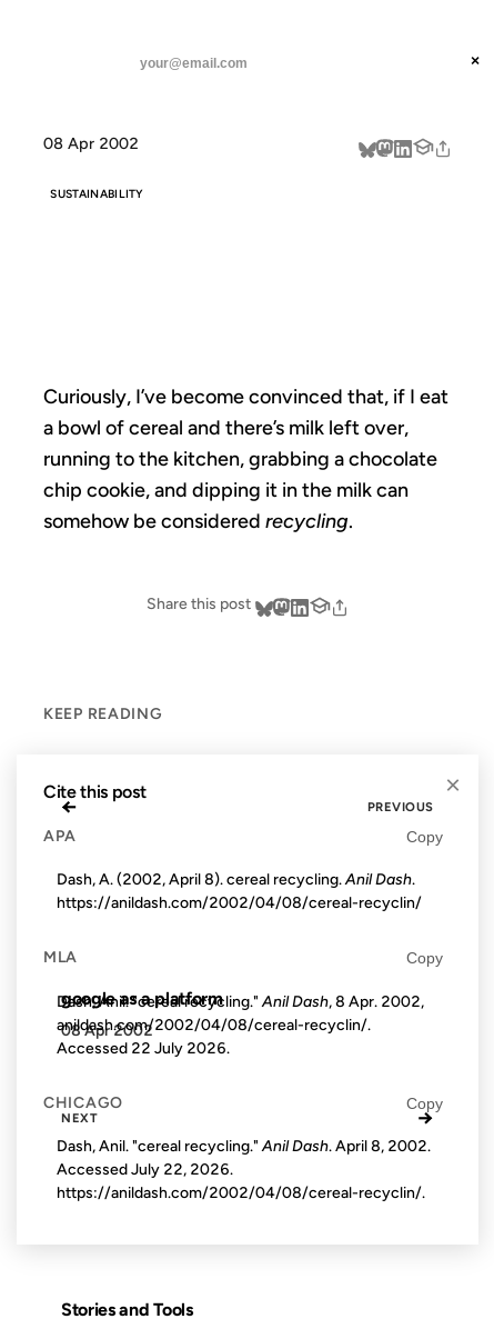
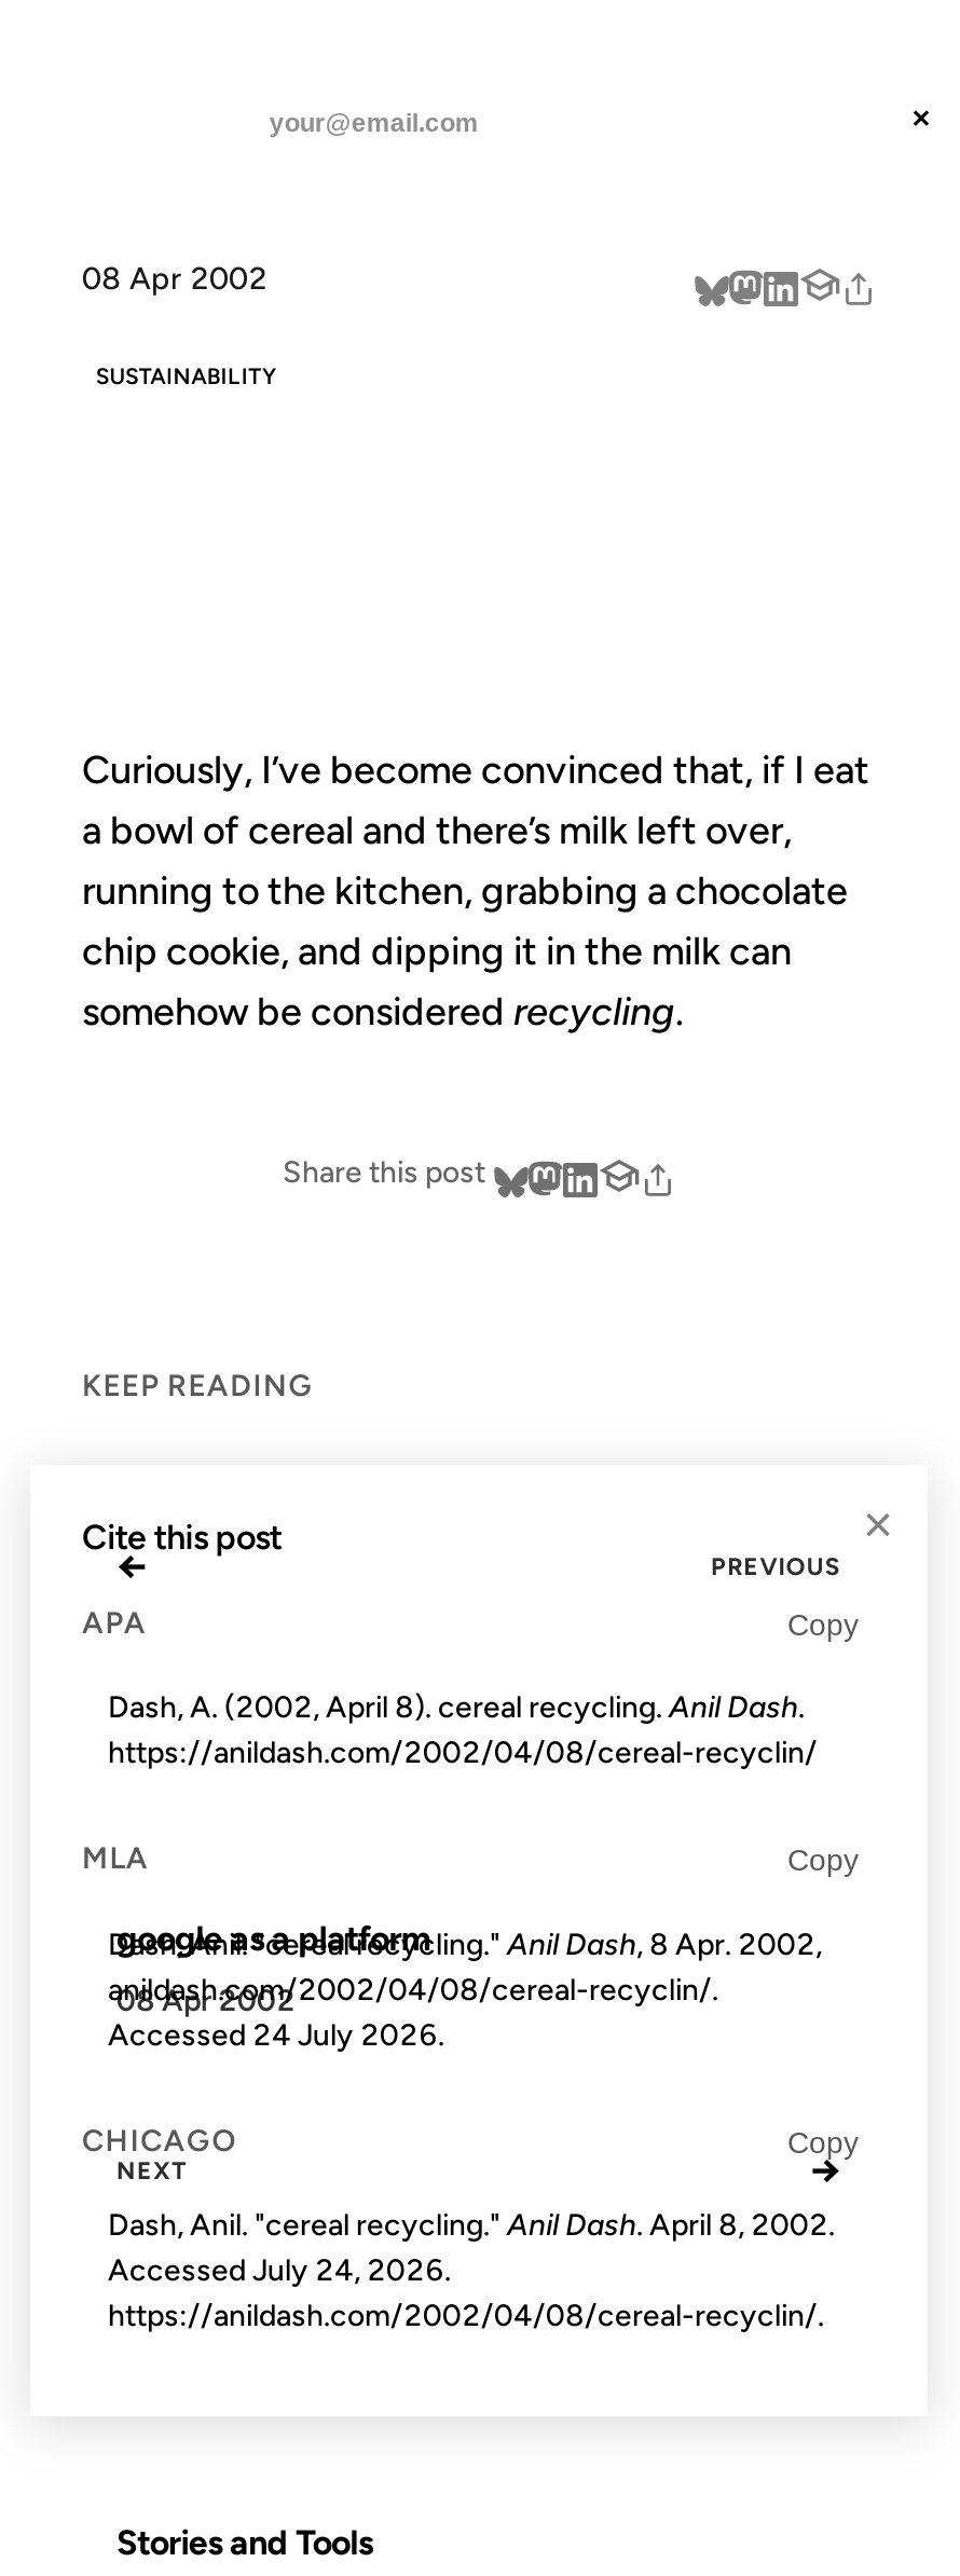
[57,1039,230,1058] Accessed 22 July 2026. -> [108,2017,444,2053] Accessed 24 July 2026.
[57,1161,233,1179] Accessed July 22, 2026. -> [108,2253,451,2290] Accessed July 24, 2026.

